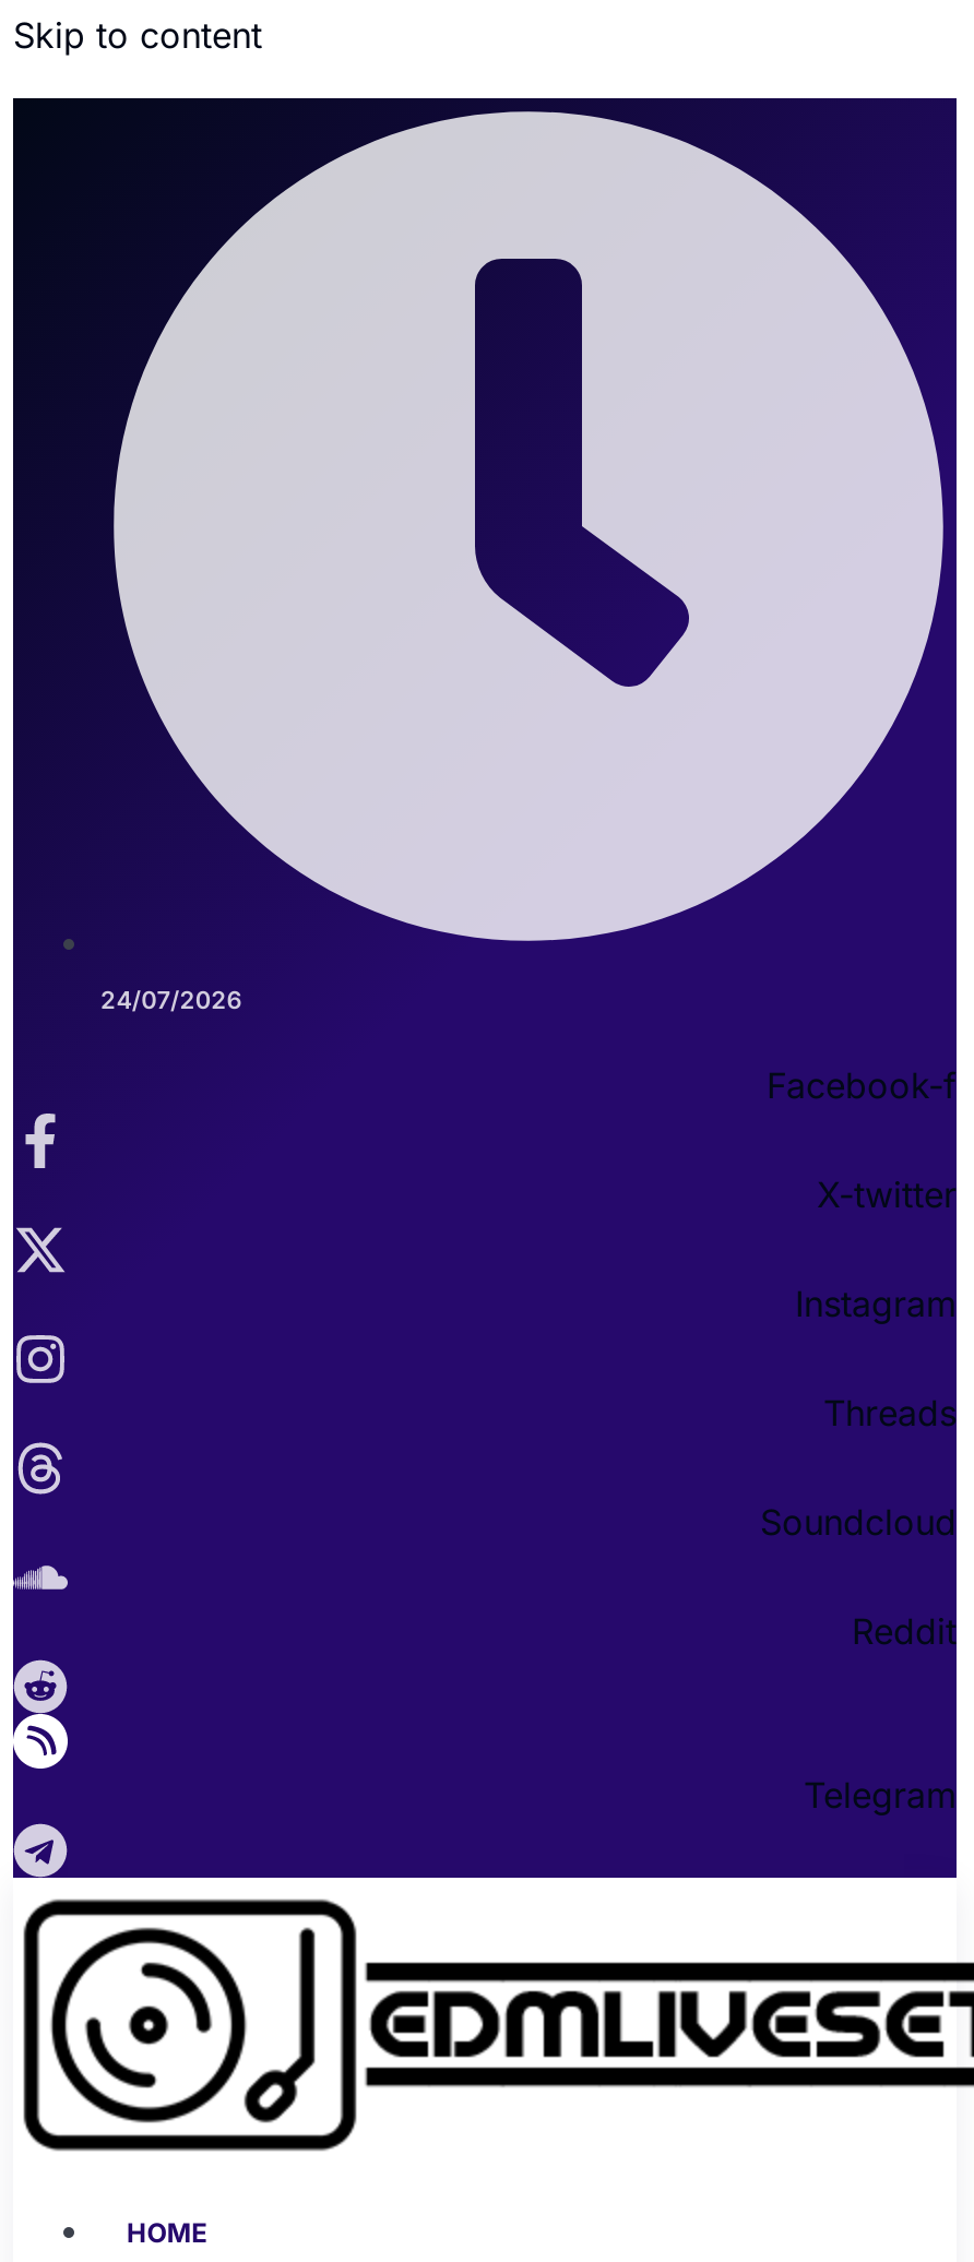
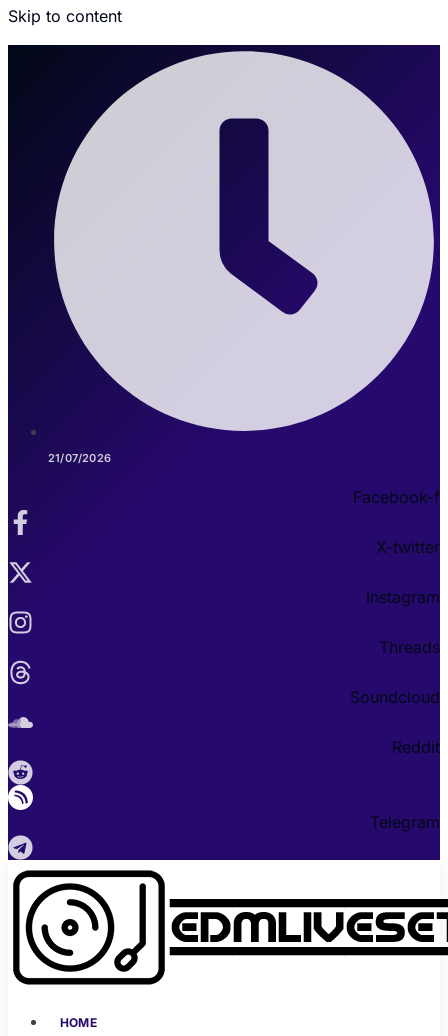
[100,985,242,1015] 24/07/2026 -> [48,451,111,465] 21/07/2026

